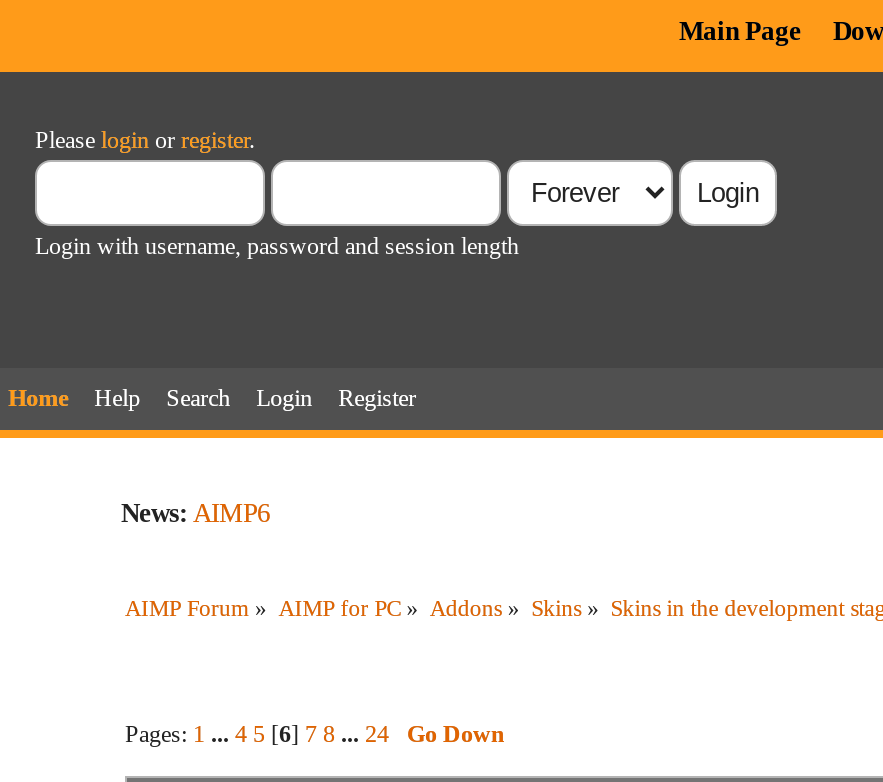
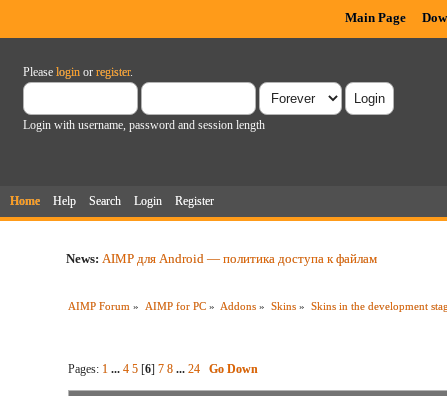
[121,498,271,528] News: AIMP6 -> [66,251,377,266] News: AIMP для Android — политика доступа к файлам

